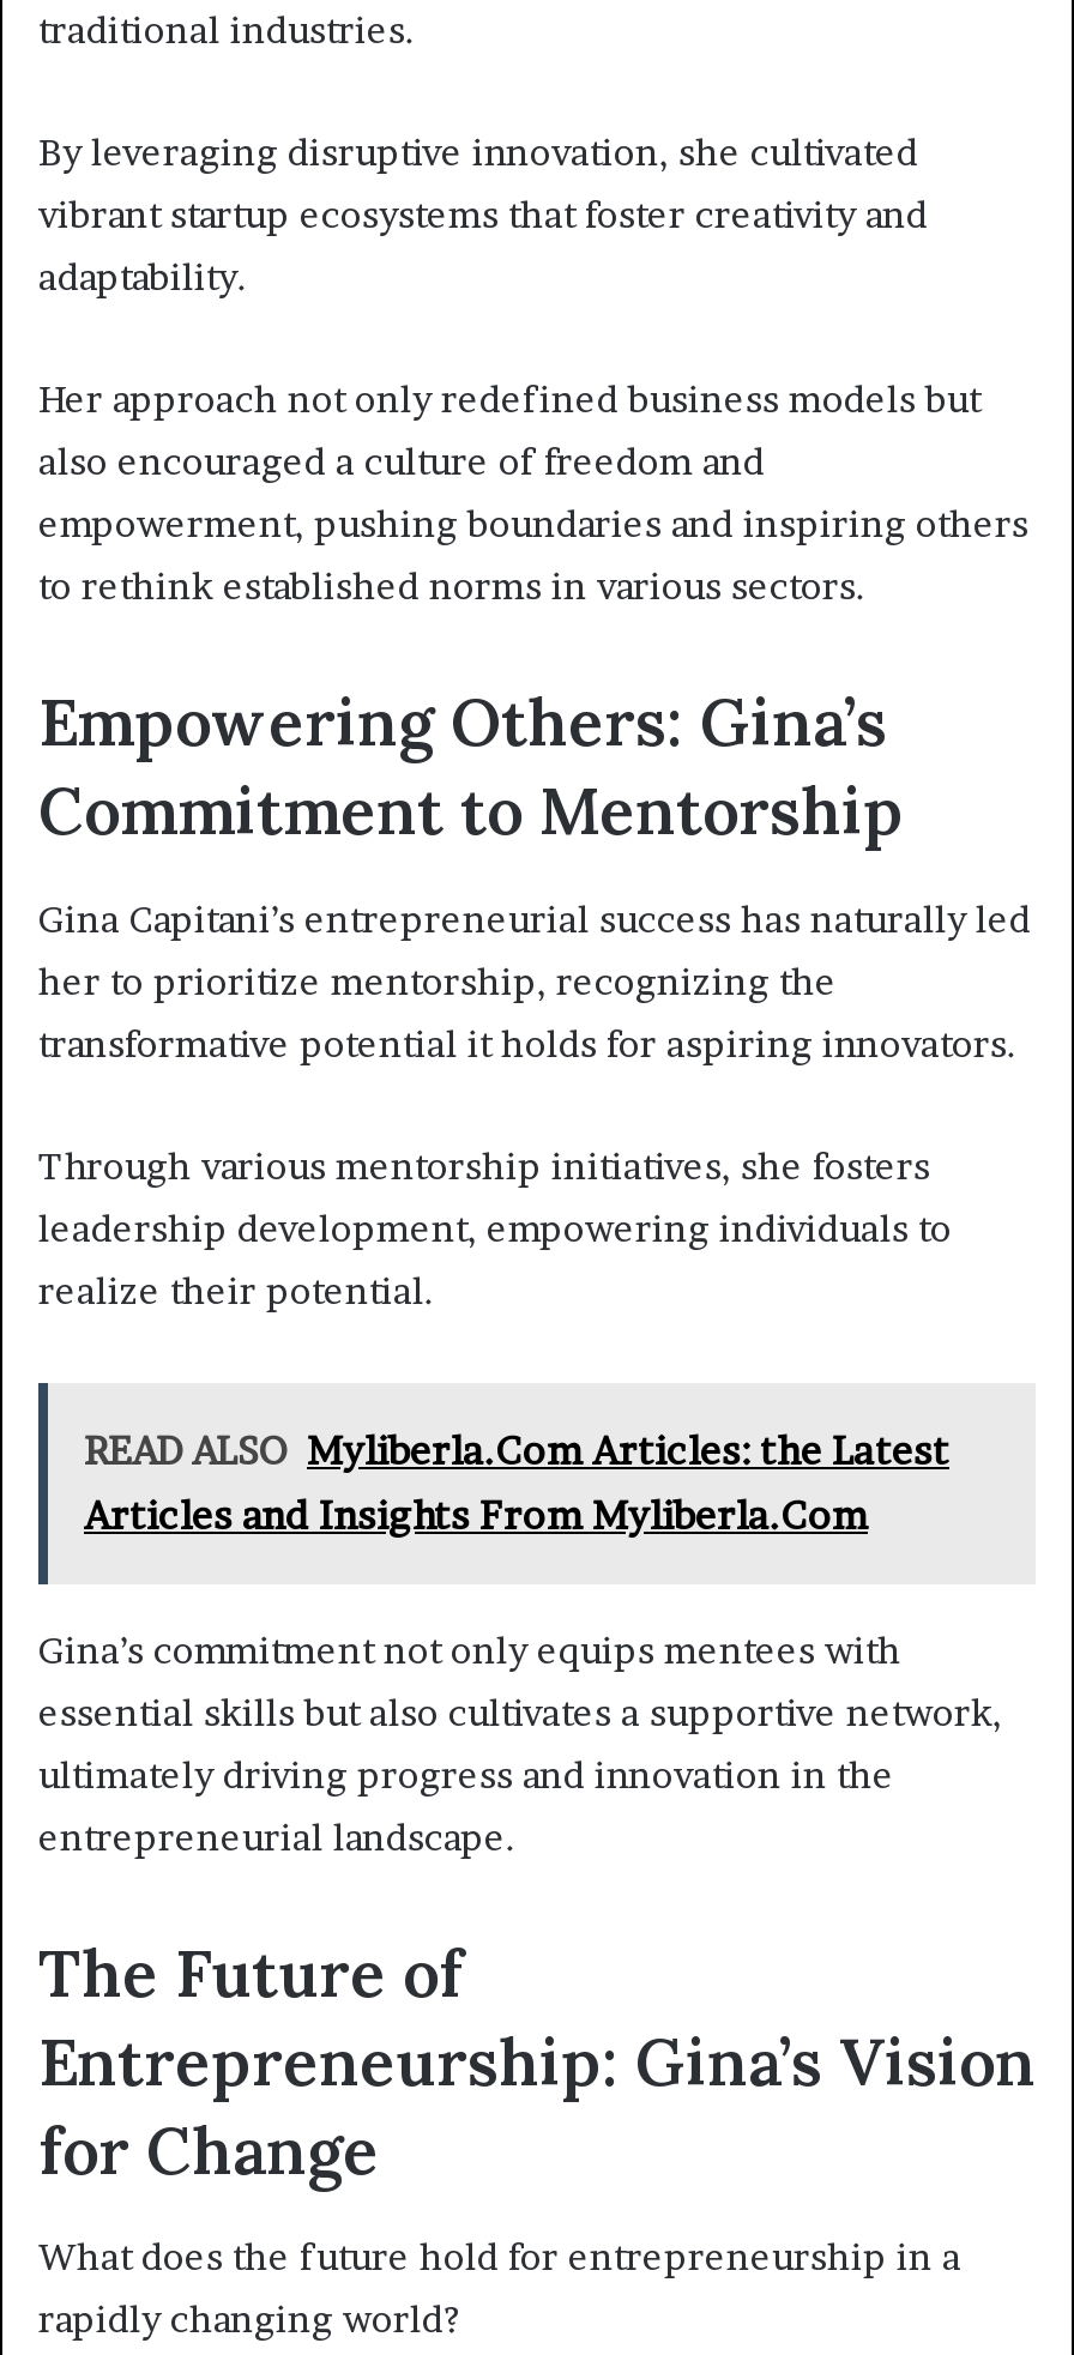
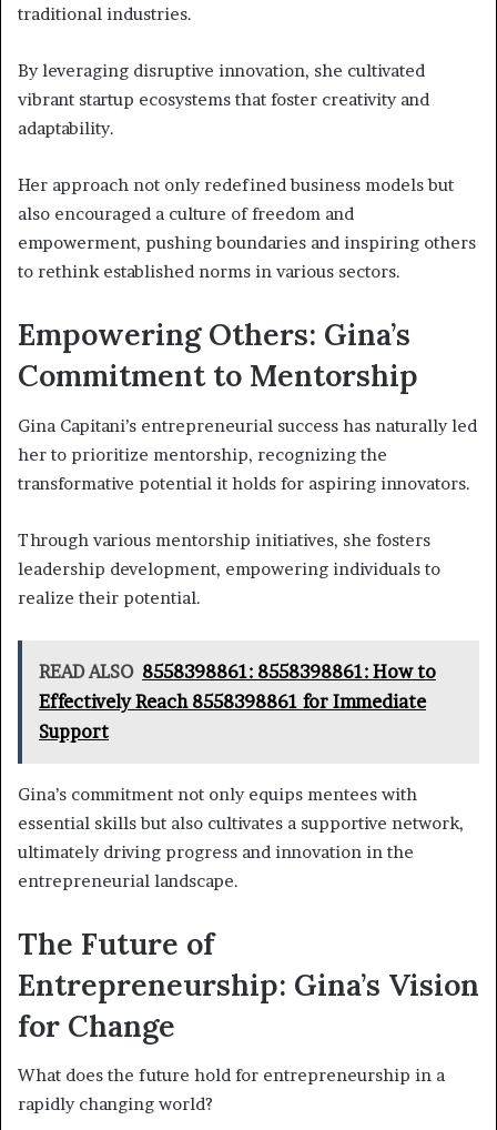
[84,1426,949,1539] READ ALSO Myliberla.Com Articles: the Latest | Articles and Insights From Myliberla.Com -> [39,660,436,743] READ ALSO 8558398861: 8558398861: How to | Effectively Reach 8558398861 for Immediate | Support

